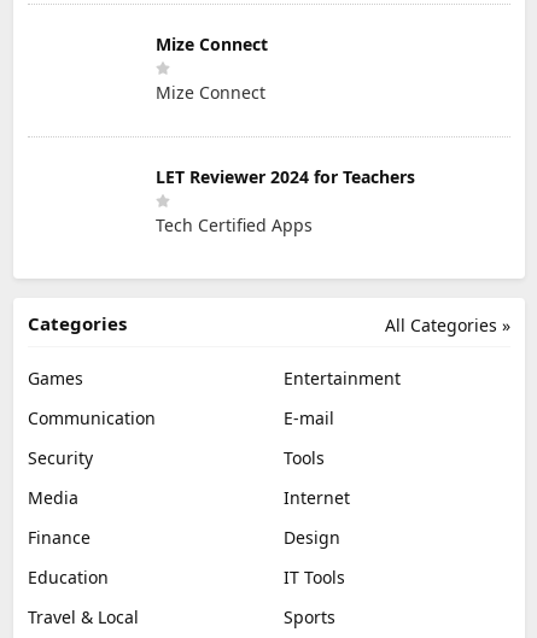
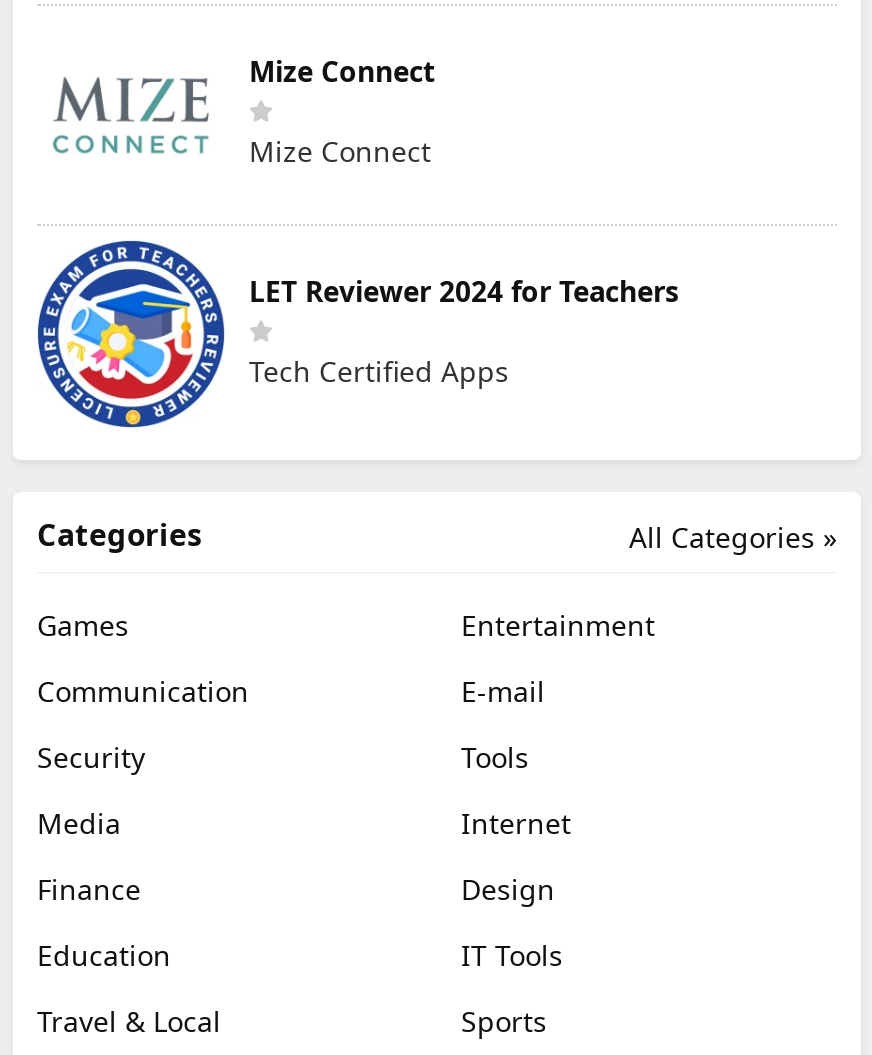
none -> [51,76,211,156] [image]
none -> [35,238,227,430] [image]

